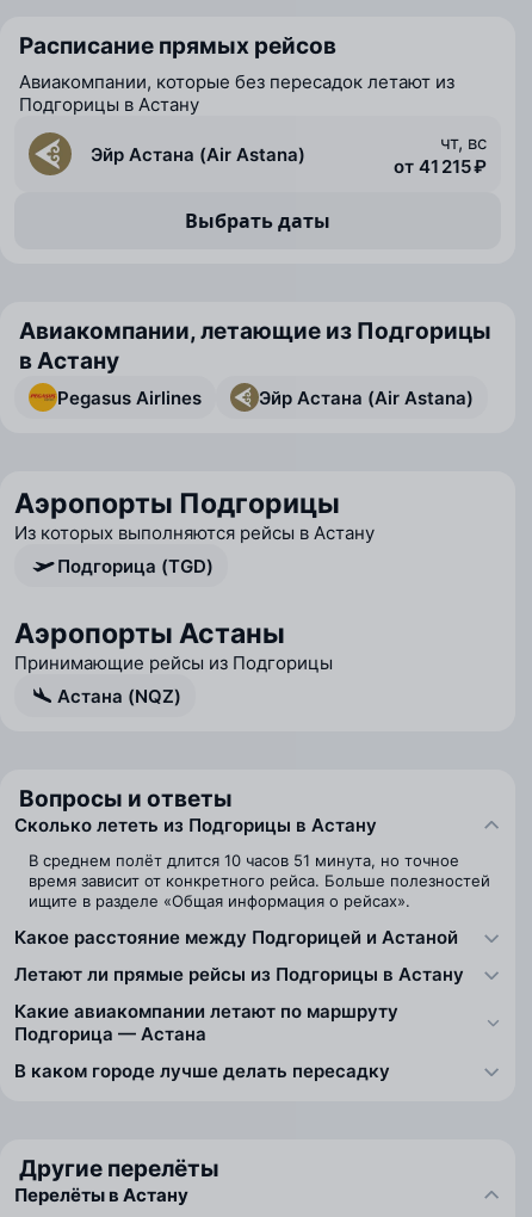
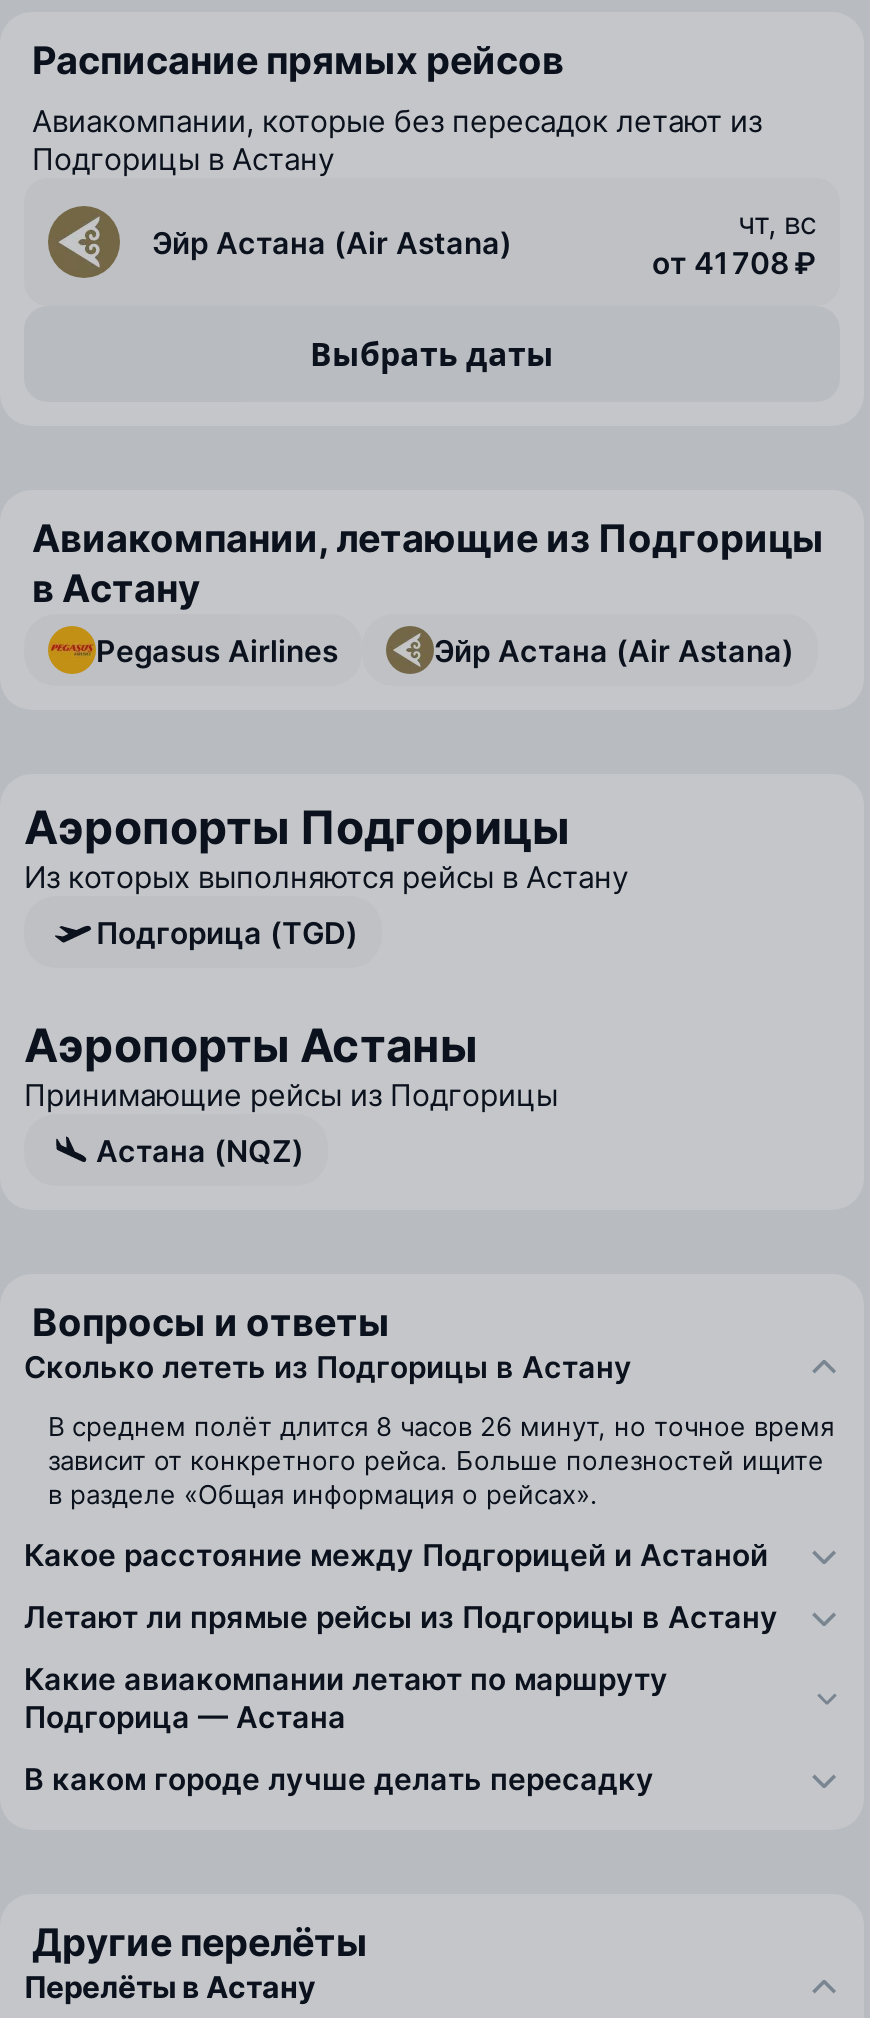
[394,155,487,177] от 41 215 ₽ -> [652,243,816,281] от 41 708 ₽
[29,851,490,910] В среднем полёт длится 10 часов 51 минута, но точное | время зависит от конкретного рейса. Больше полезностей | ищите в разделе «Общая информация о рейсах». -> [48,1410,834,1510] В среднем полёт длится 8 часов 26 минут, но точное время | зависит от конкретного рейса. Больше полезностей ищите | в разделе «Общая информация о рейсах».

